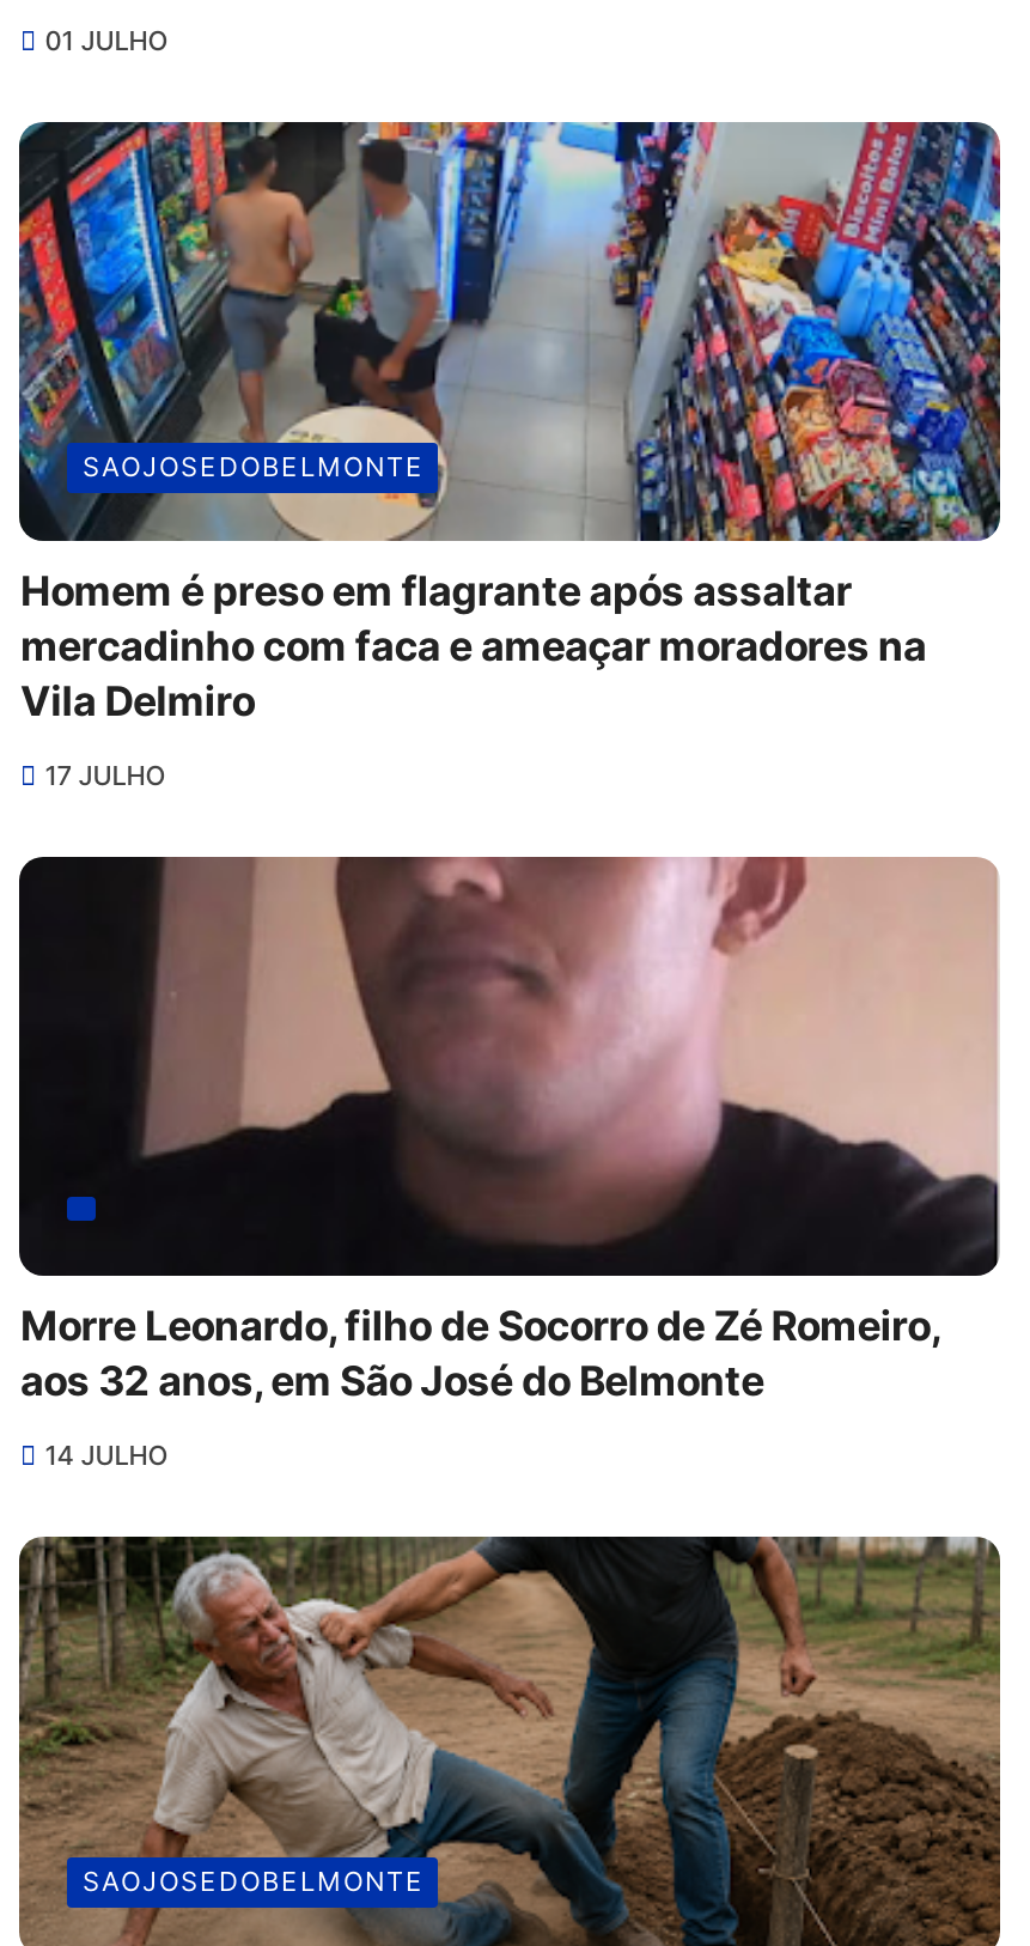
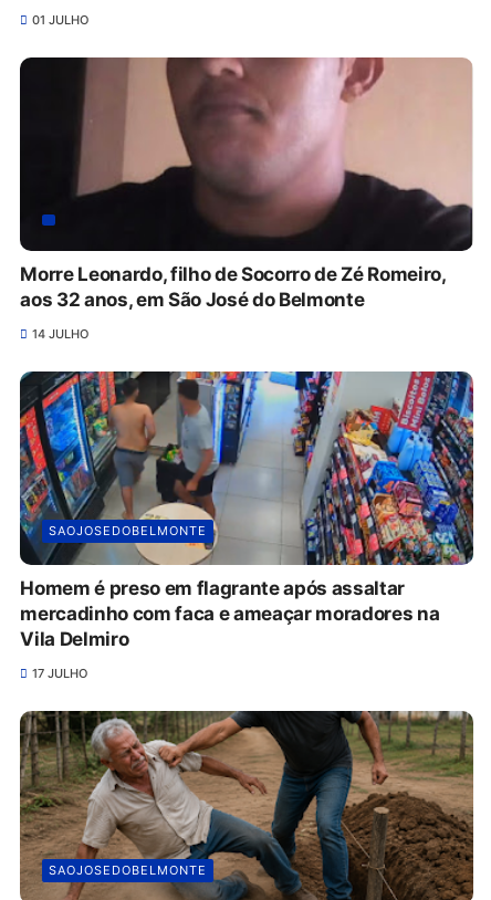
moved [14,117,1005,792] -> [18,369,476,681]: [image] | SAOJOSEDOBELMONTE | Homem é preso em flagrante após assaltar | mercadinho com faca e ameaçar moradores na | Vila Delmiro | 17 JULHO
moved [17,855,1000,1472] -> [19,56,473,341]: [image] | Morre Leonardo, filho de Socorro de Zé Romeiro, | aos 32 anos, em São José do Belmonte | 14 JULHO

